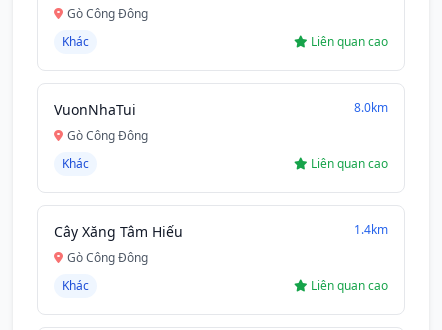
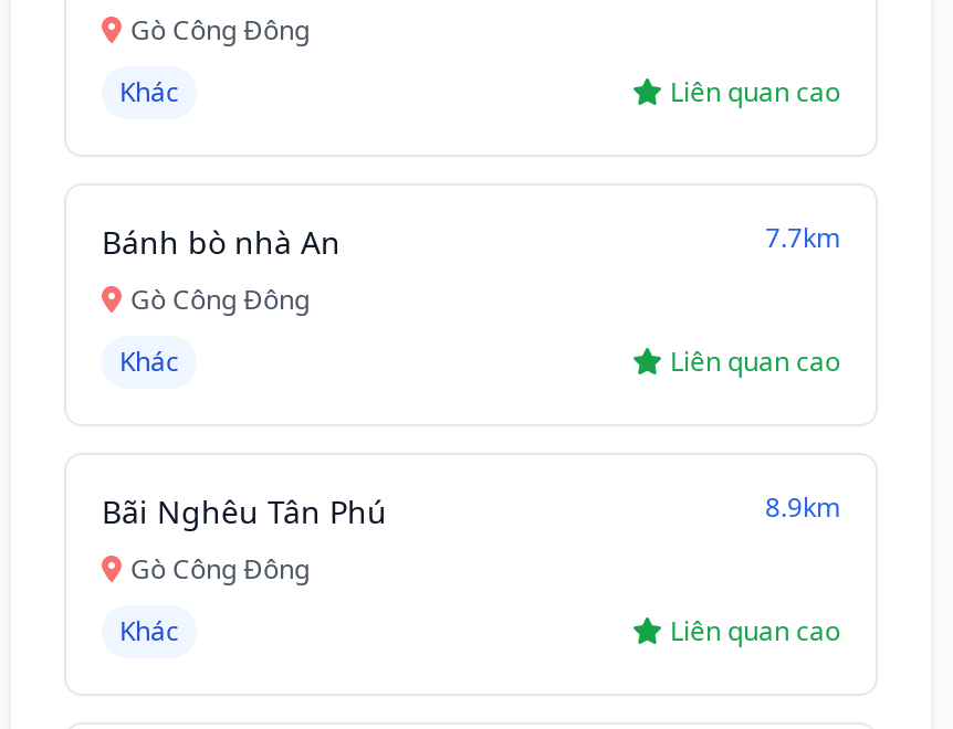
[54,99,388,119] VuonNhaTui | 8.0km -> [102,219,840,263] Bánh bò nhà An | 7.7km
[54,221,388,241] Cây Xăng Tâm Hiếu | 1.4km -> [102,488,840,532] Bãi Nghêu Tân Phú | 8.9km

